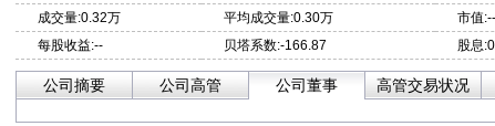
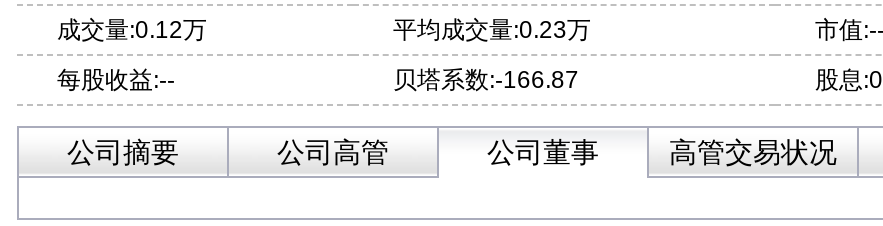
[38,10,121,25] 成交量:0.32万 -> [57,16,207,44] 成交量:0.12万
[224,10,333,25] 平均成交量:0.30万 -> [393,16,591,44] 平均成交量:0.23万

